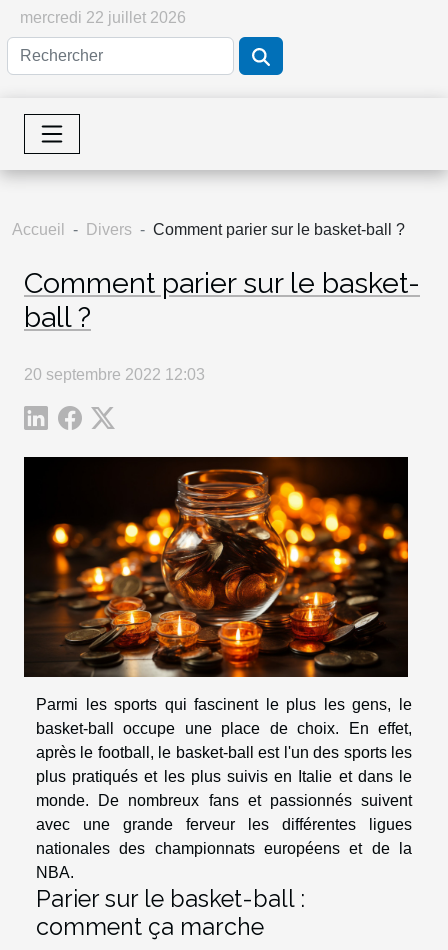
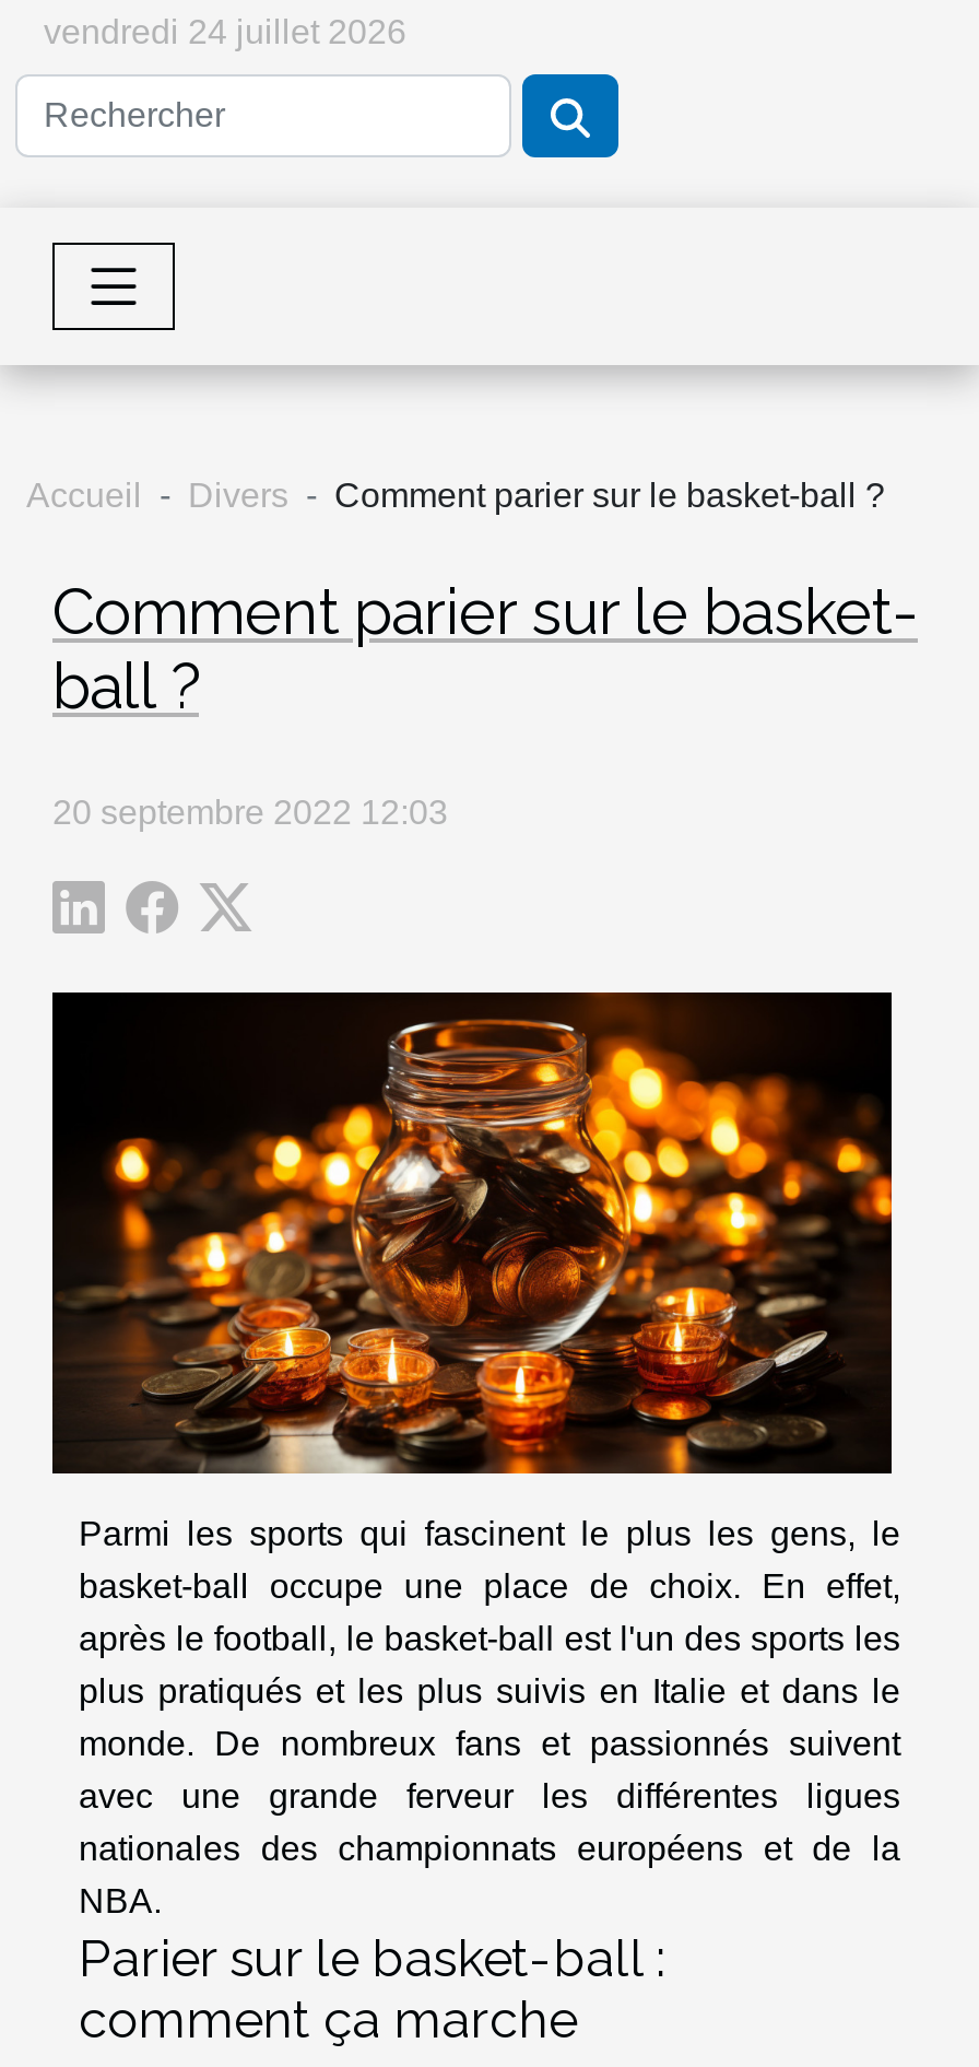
[20,9,186,26] mercredi 22 juillet 2026 -> [44,13,406,50] vendredi 24 juillet 2026

